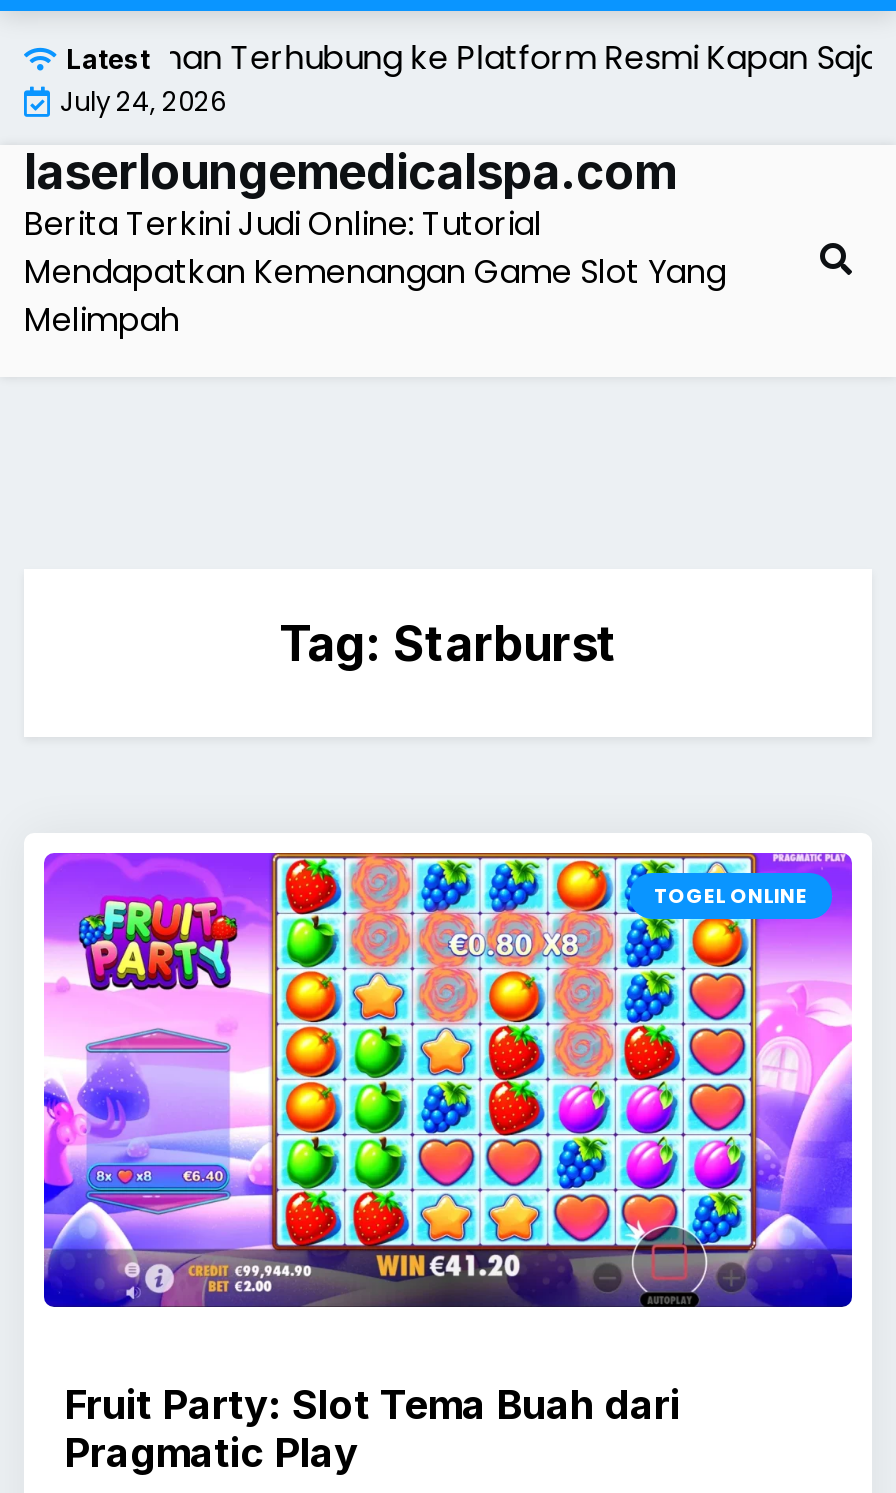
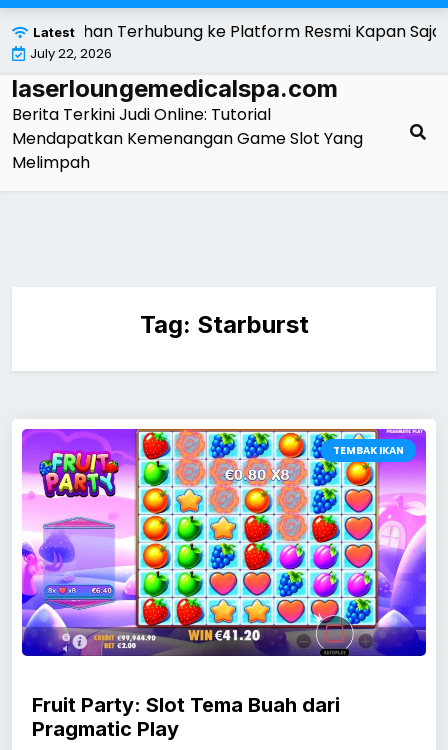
[60,83,226,121] July 24, 2026 -> [30,44,112,63] July 22, 2026
[654,881,808,911] TOGEL ONLINE -> [333,443,404,458] TEMBAK IKAN

